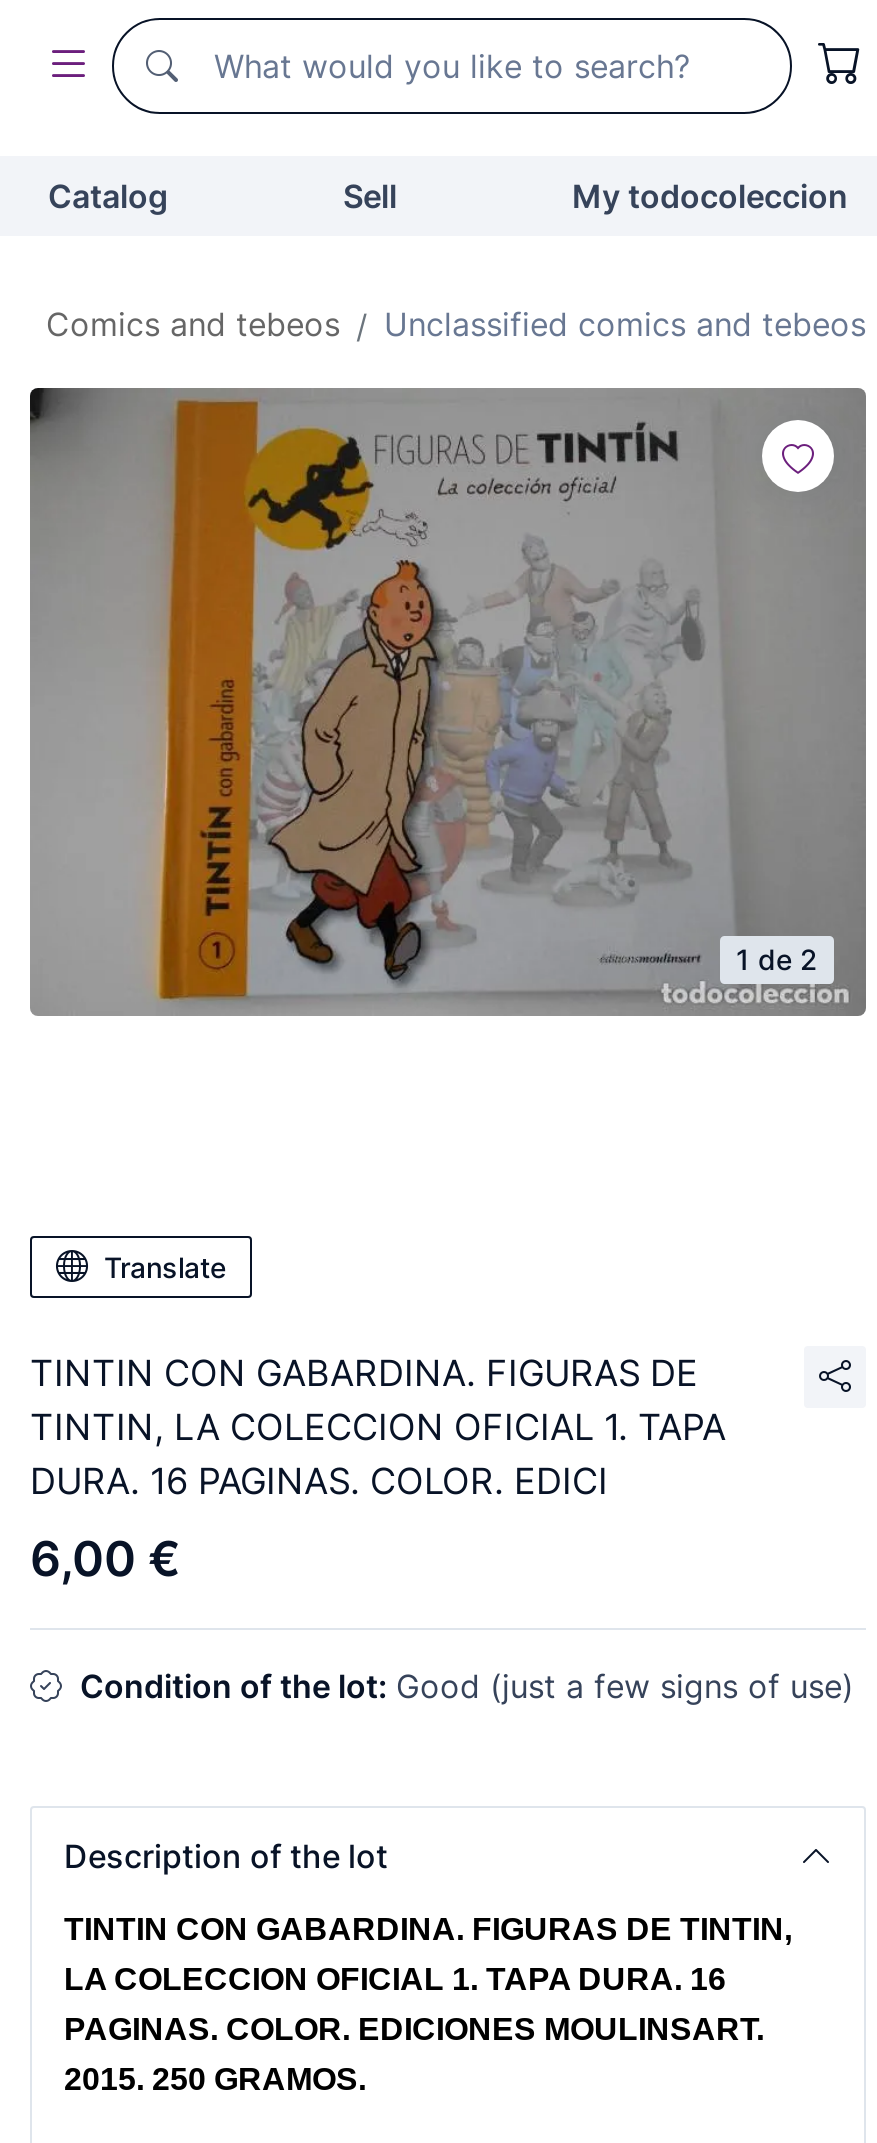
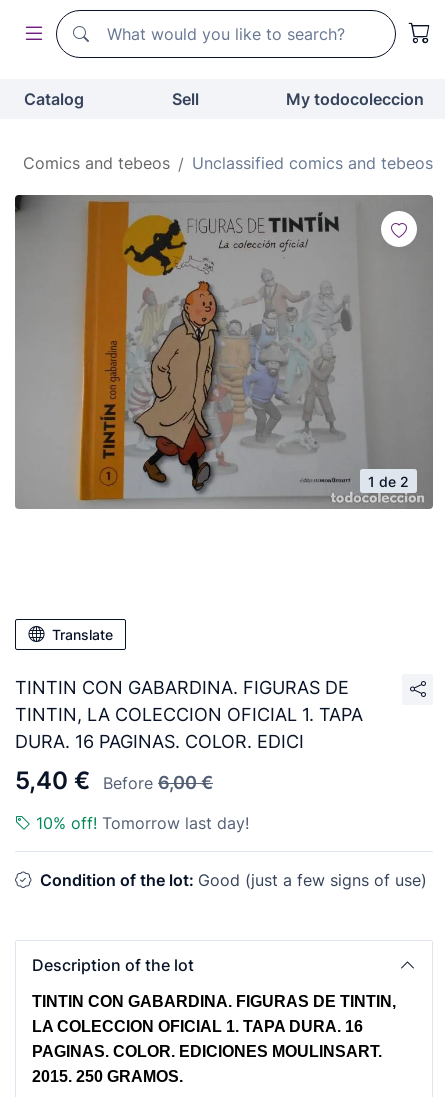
[30,1530,180,1588] 6,00 € -> [15,766,249,833] 5,40 € | Before 6,00 € | 10% off! Tomorrow last day!

